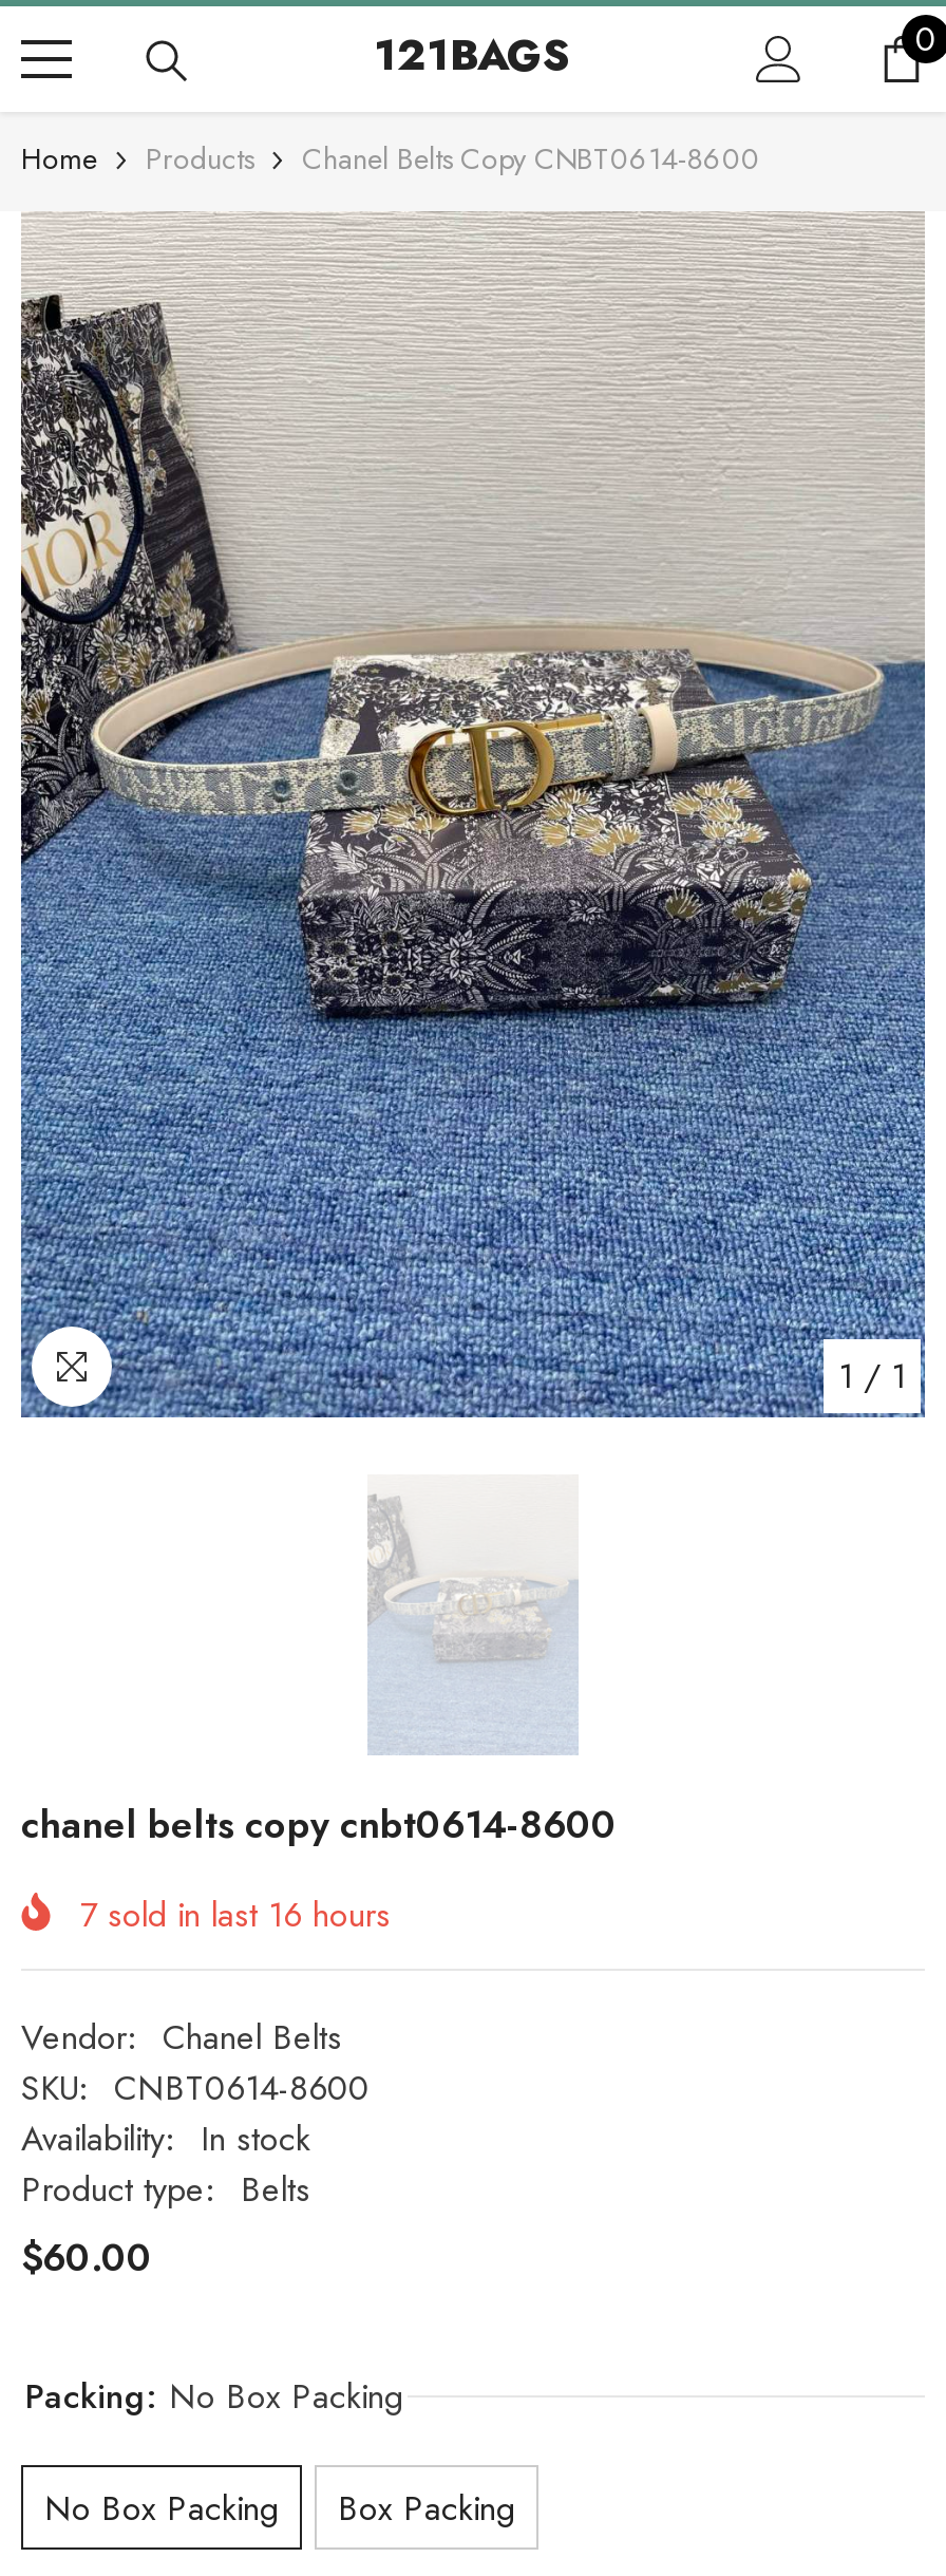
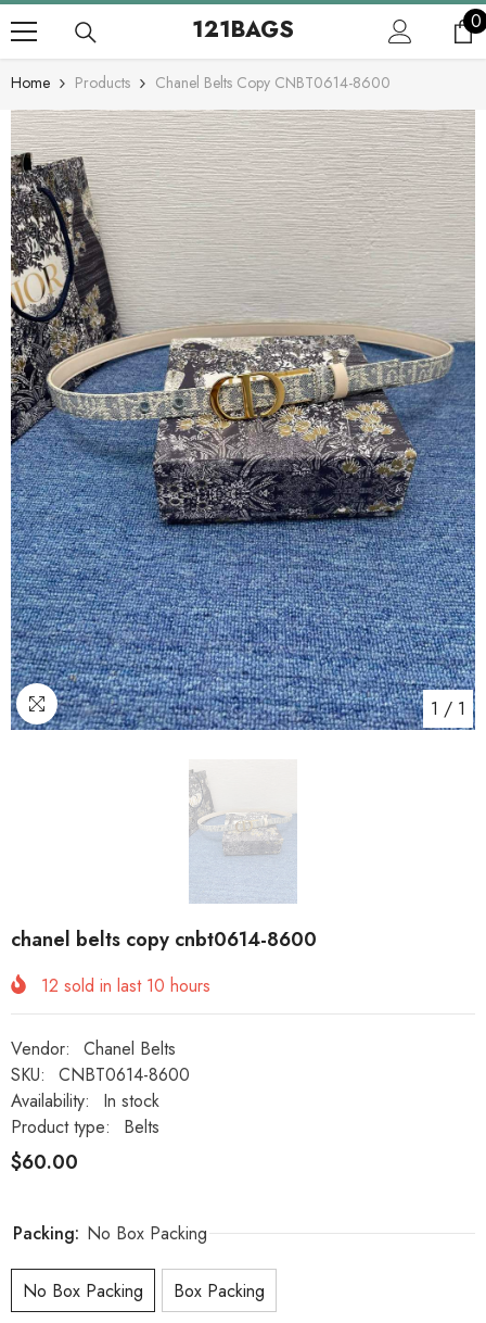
[80,1890,391,1939] 7 sold in last 16 hours -> [41,973,210,998] 12 sold in last 10 hours

